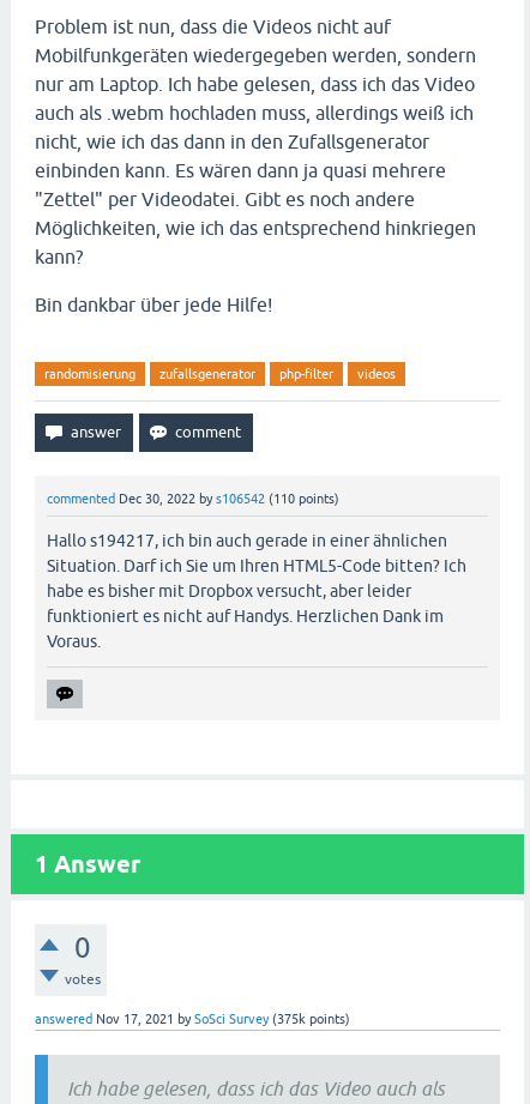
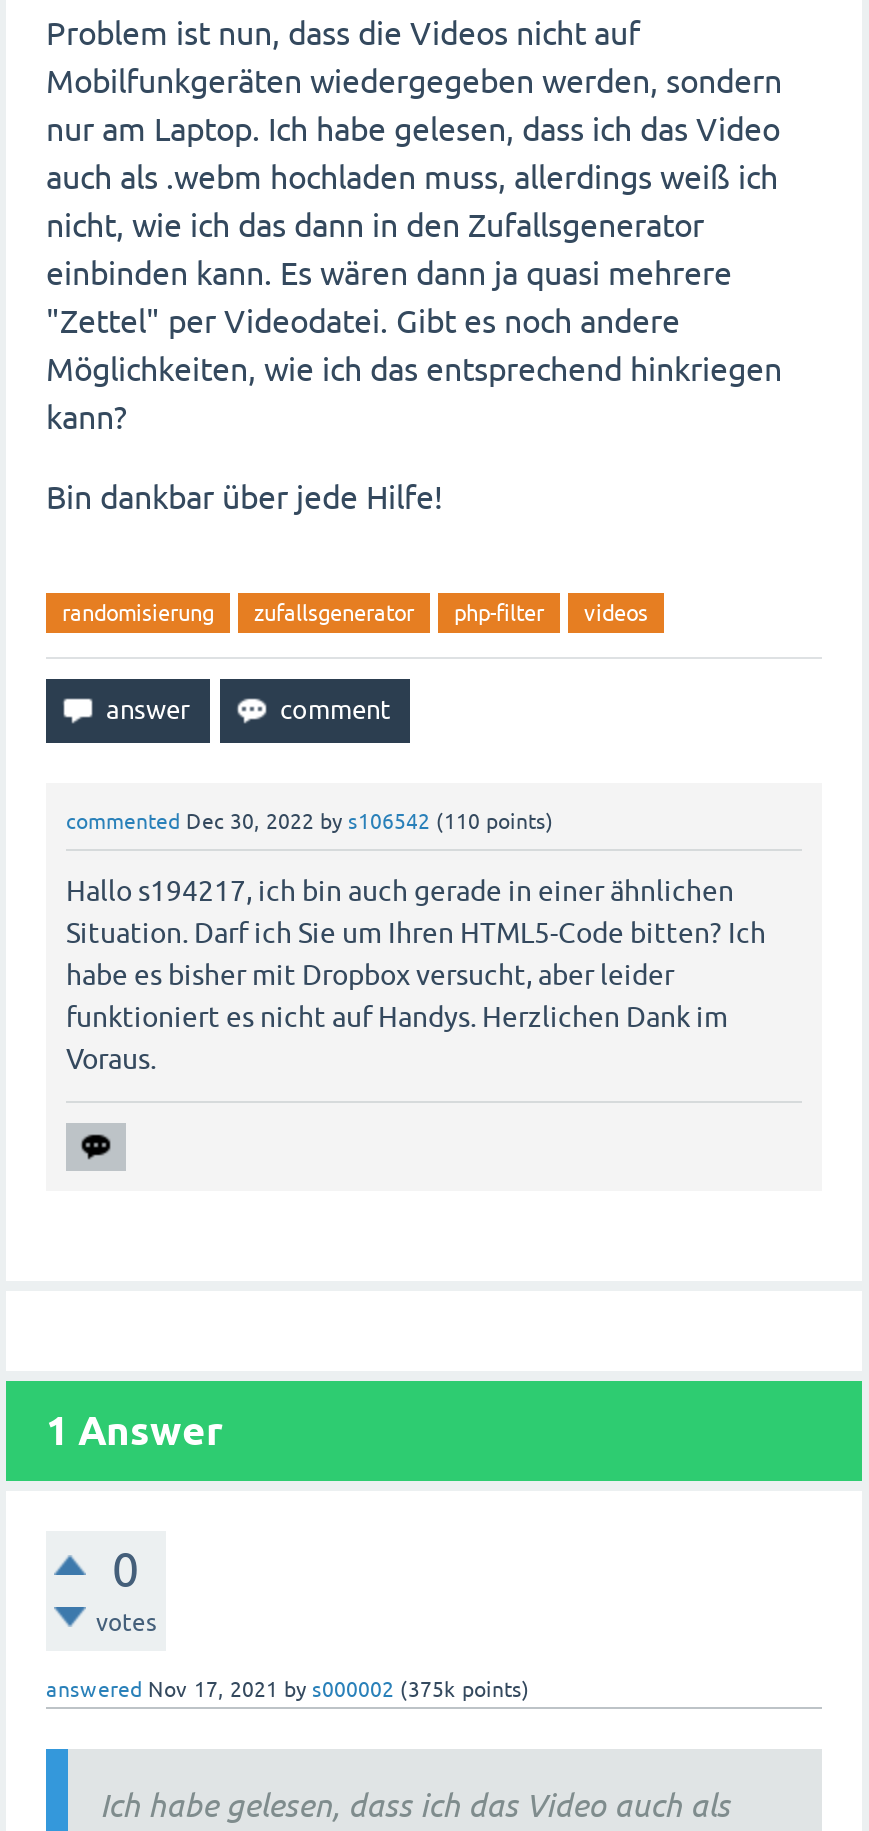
[35,1012,350,1026] answered Nov 17, 2021 by SoSci Survey (375k points) -> [46,1677,530,1701] answered Nov 17, 2021 by s000002 (375k points)

